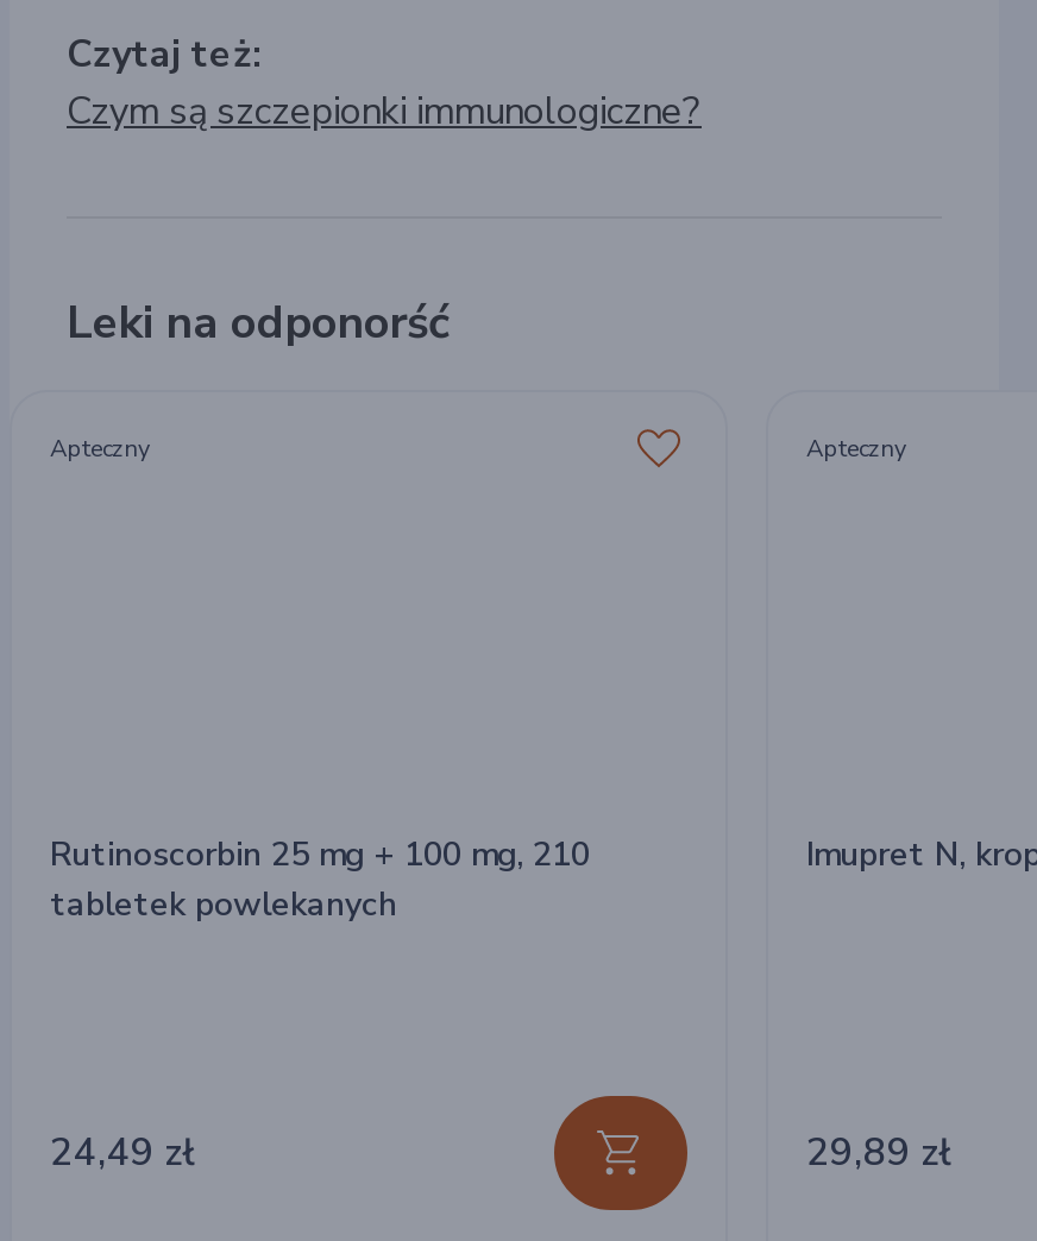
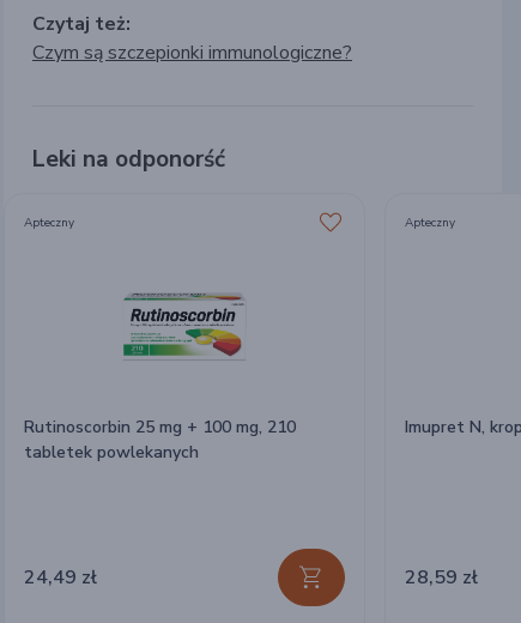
none -> [122,292,244,357] [image]
[806,1128,951,1180] 29,89 zł -> [405,565,478,591] 28,59 zł

